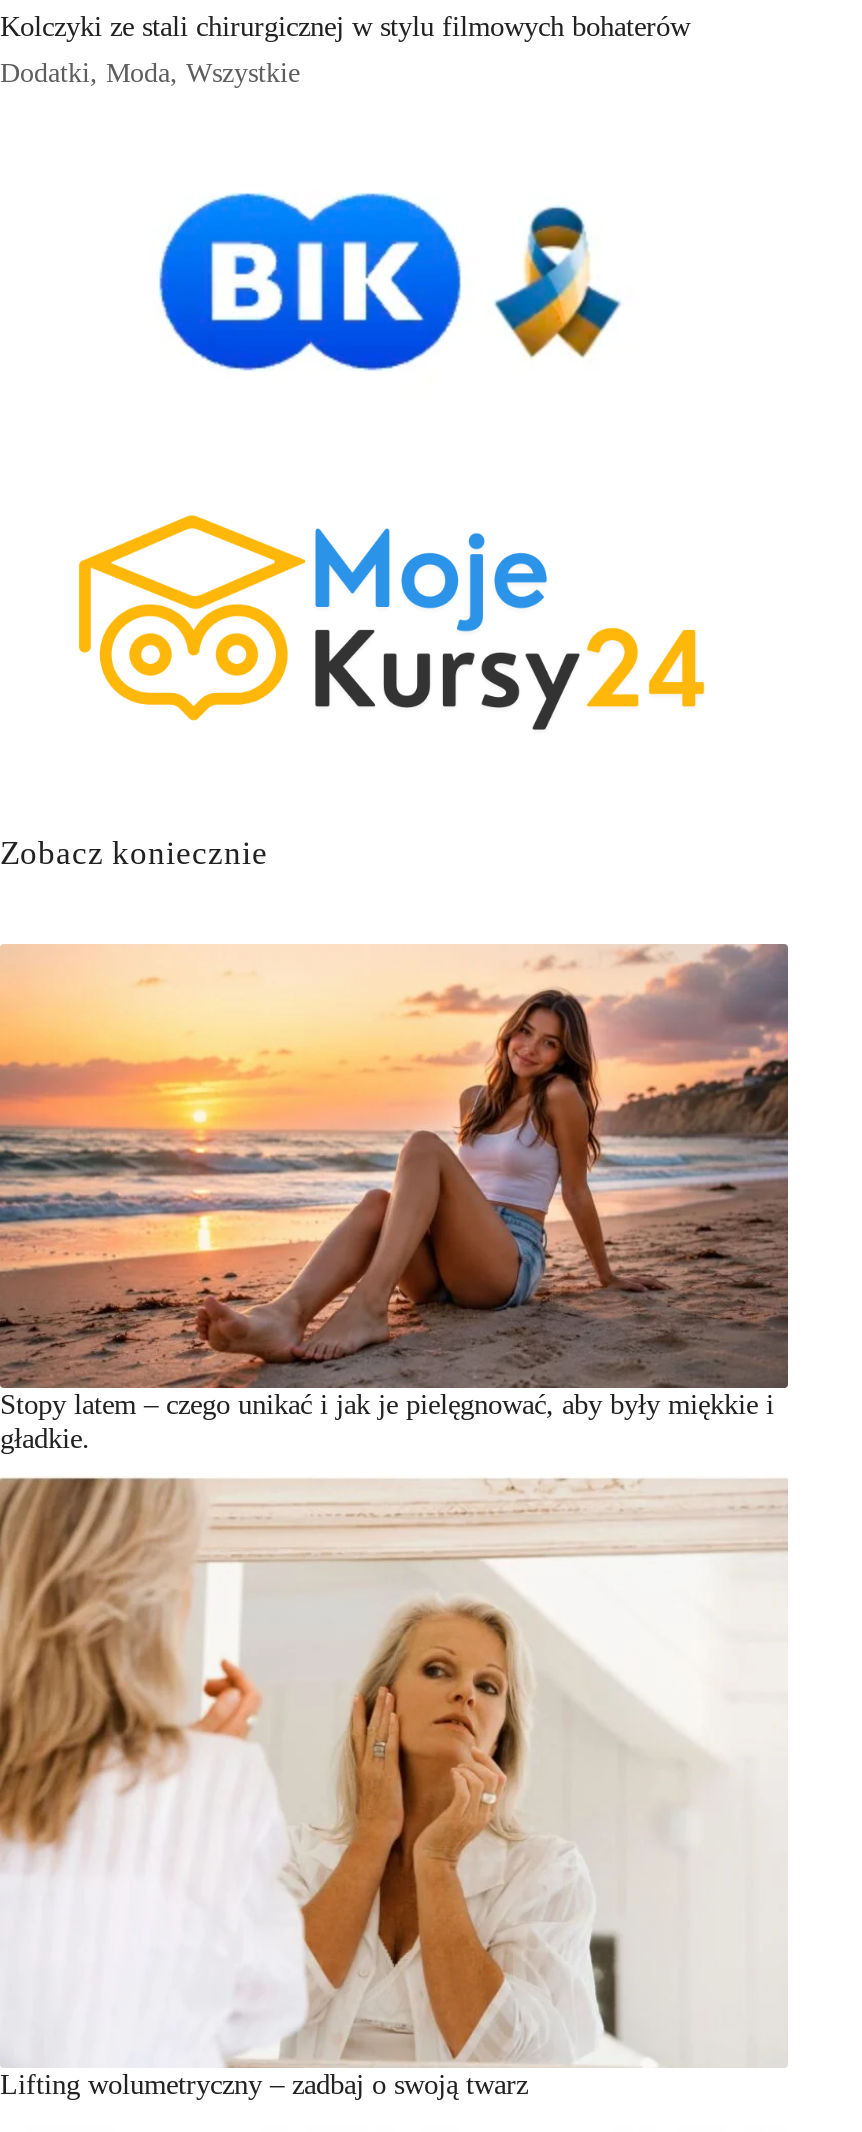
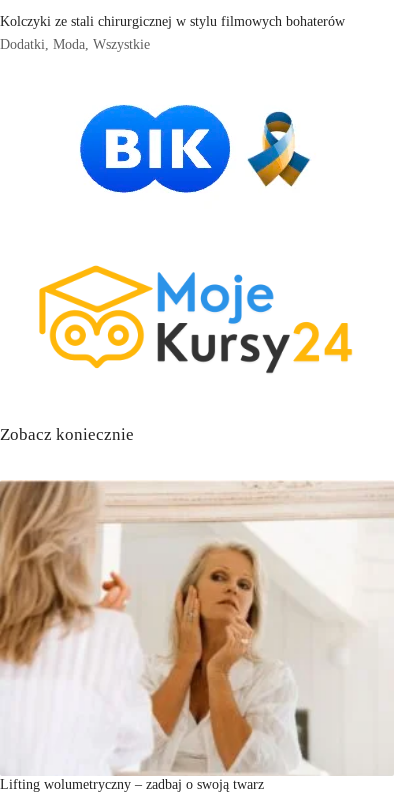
[0,944,790,1454] [image] | Stopy latem – czego unikać i jak je pielęgnować, aby były miękkie i | gładkie. -> none

